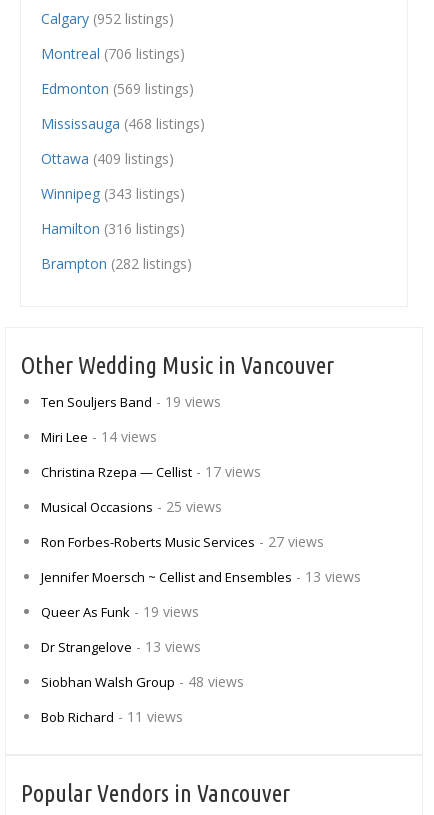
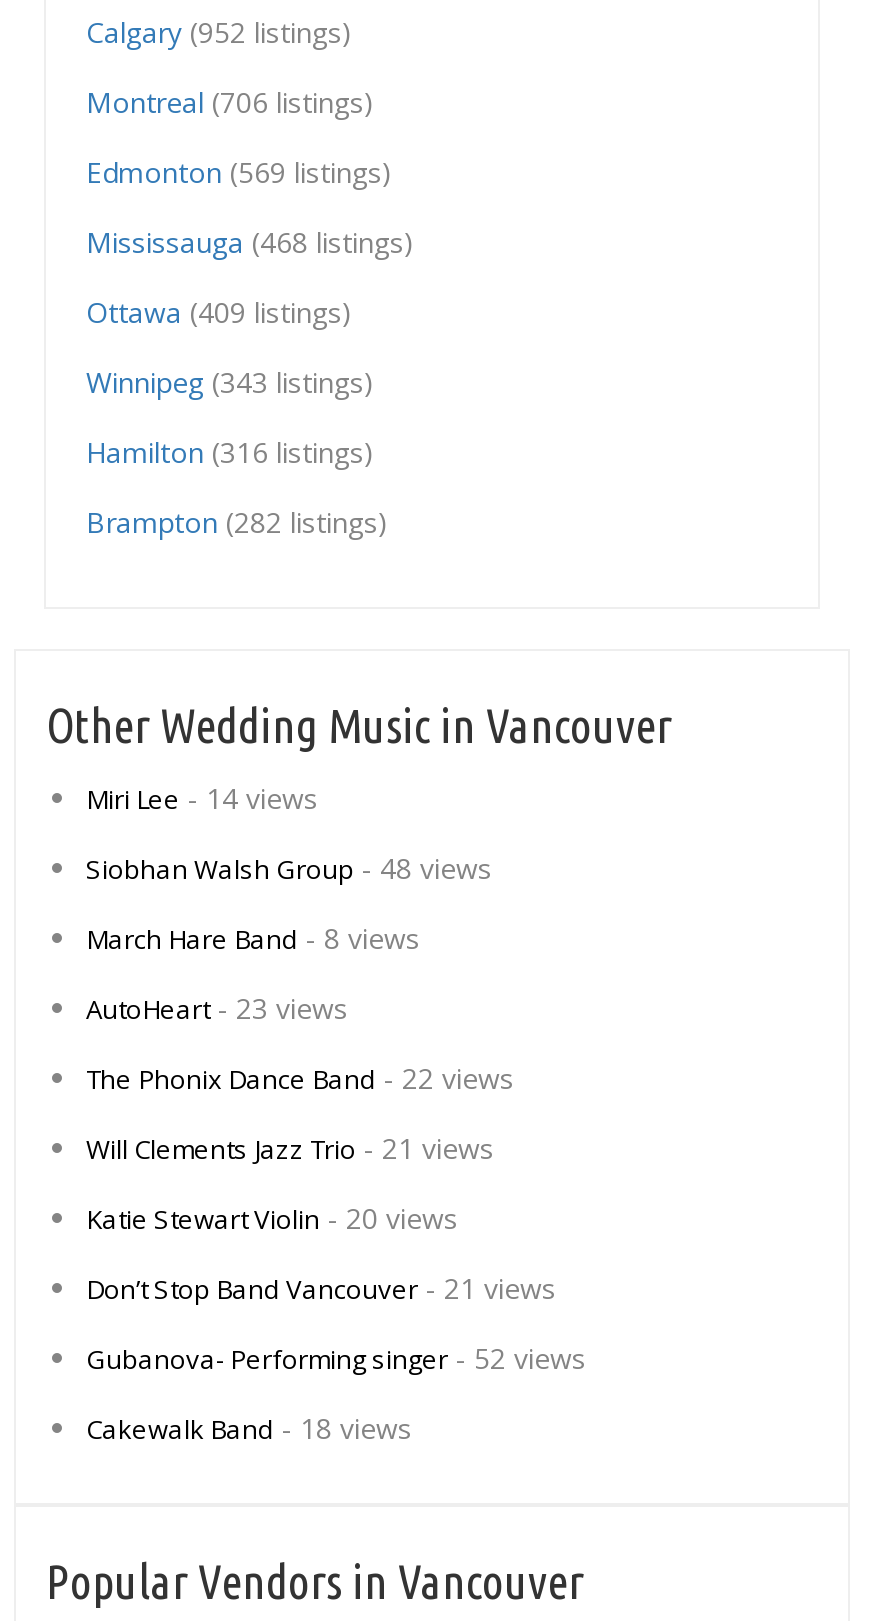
[41,392,221,411] Ten Souljers Band - 19 views -> none
moved [41,427,157,446] -> [86,779,318,817]: Miri Lee - 14 views
[41,462,361,656] Christina Rzepa — Cellist - 17 views | Musical Occasions - 25 views | Ron Forbes-Roberts Music Services - 27 views | Jennifer Moersch ~ Cellist and Ensembles - 13 views | Queer As Funk - 19 views | Dr Strangelove - 13 views -> none
moved [41,672,244,691] -> [86,849,492,887]: Siobhan Walsh Group - 48 views
[41,707,183,726] Bob Richard - 11 views -> [86,919,586,1447] March Hare Band - 8 views | AutoHeart - 23 views | The Phonix Dance Band - 22 views | Will Clements Jazz Trio - 21 views | Katie Stewart Violin - 20 views | Don’t Stop Band Vancouver - 21 views | Gubanova- Performing singer - 52 views | Cakewalk Band - 18 views

